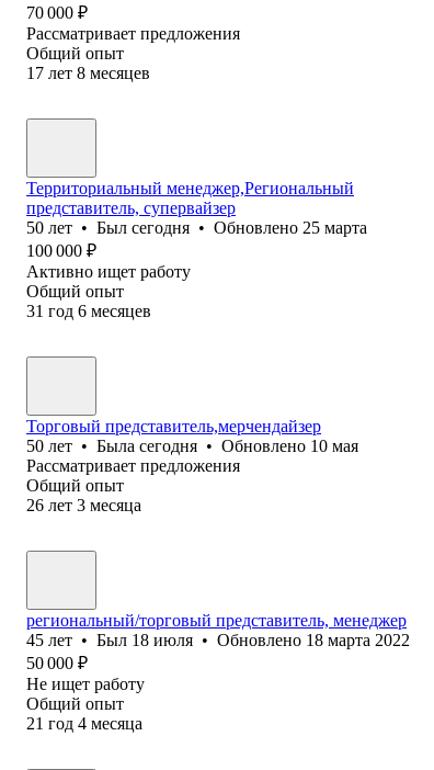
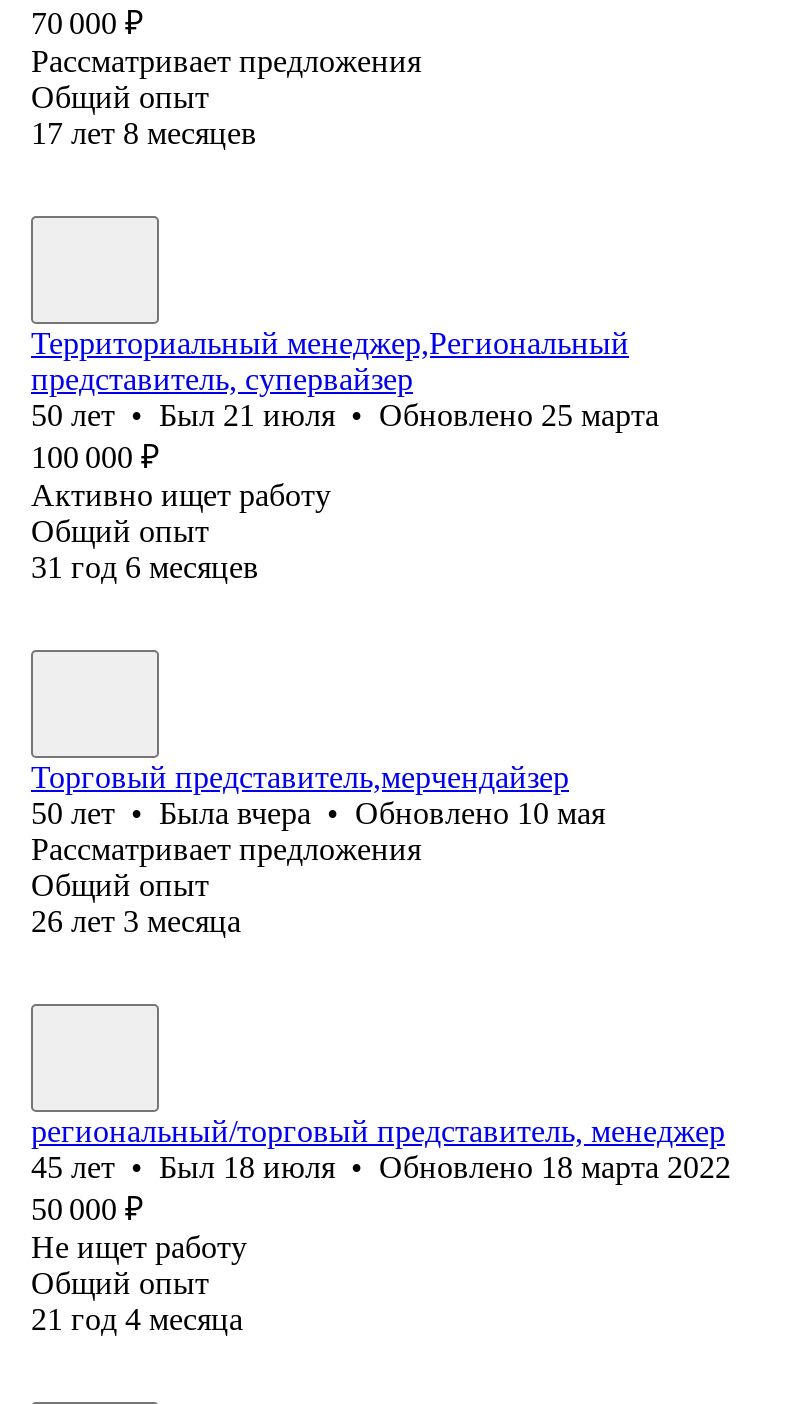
[26,218,367,237] 50 лет • Был сегодня • Обновлено 25 марта -> [31,398,659,432] 50 лет • Был 21 июля • Обновлено 25 марта
[26,436,358,455] 50 лет • Была сегодня • Обновлено 10 мая -> [31,796,605,830] 50 лет • Была вчера • Обновлено 10 мая

